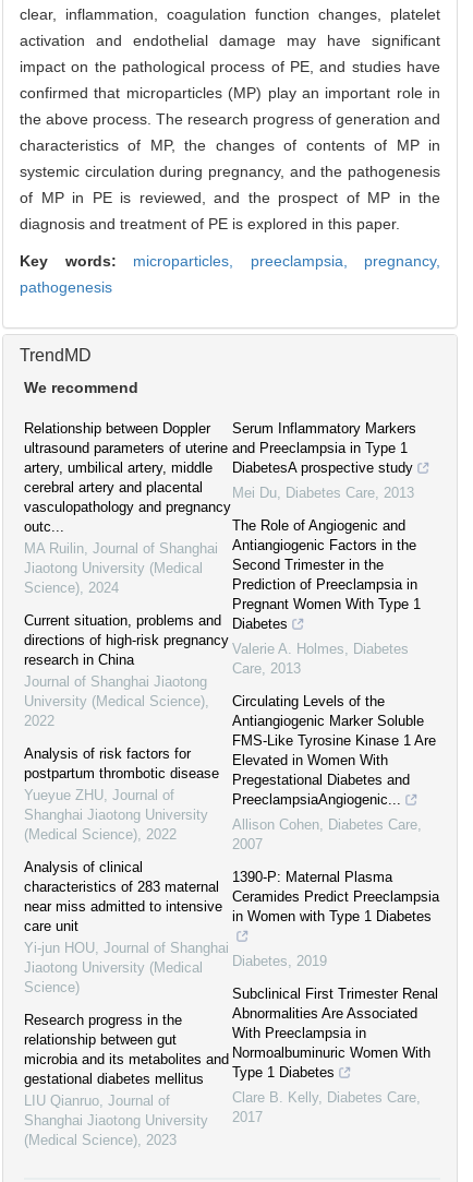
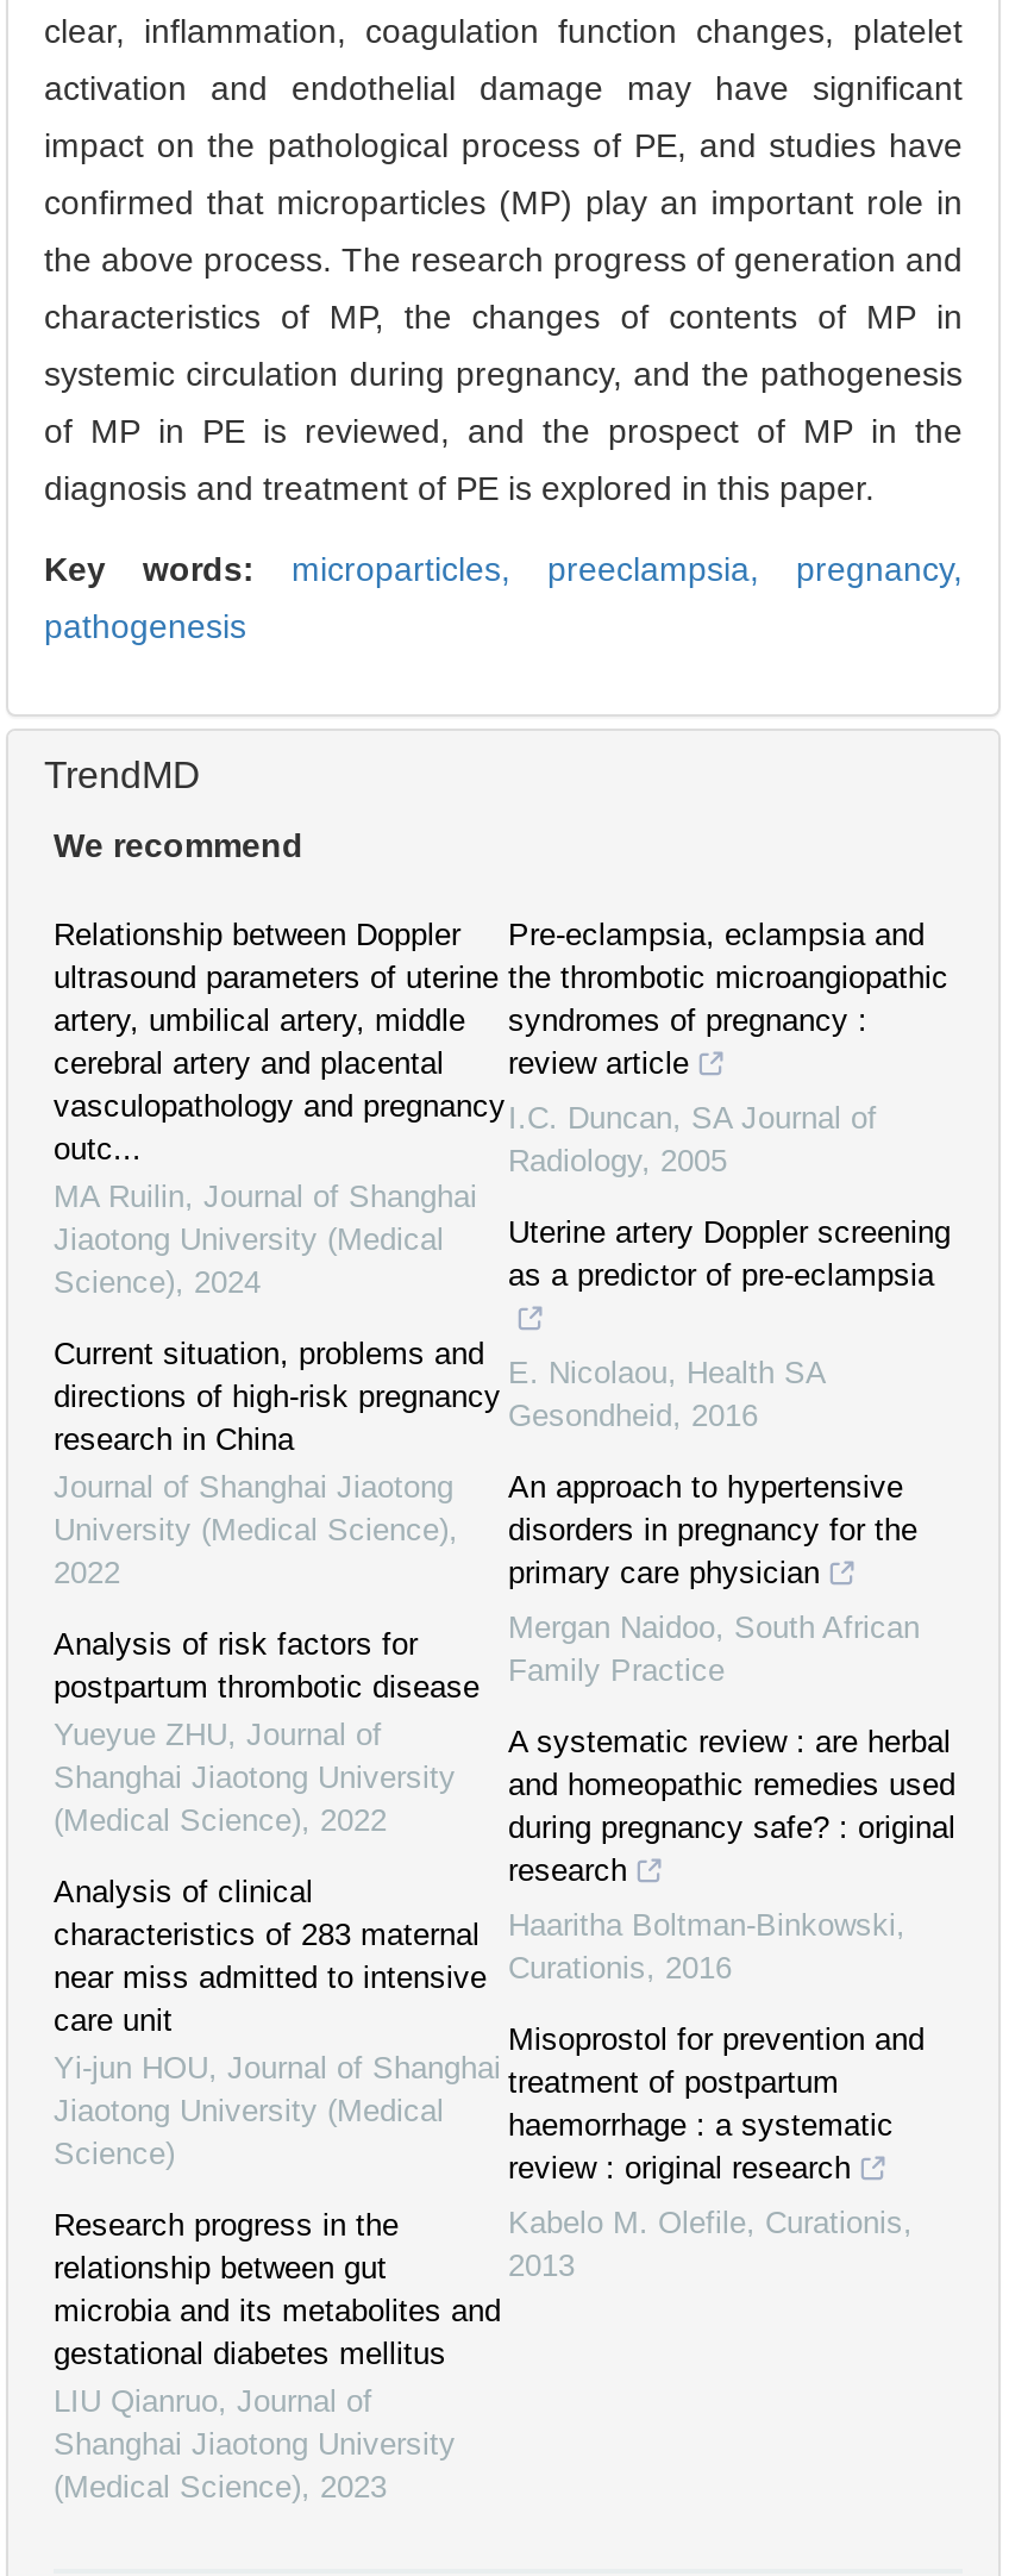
[232,421,416,476] Serum Inflammatory Markers | and Preeclampsia in Type 1 | DiabetesA prospective study -> [508,917,948,1082] Pre-eclampsia, eclampsia and | the thrombotic microangiopathic | syndromes of pregnancy : | review article
[232,485,414,501] Mei Du, Diabetes Care, 2013 -> [508,1101,877,1179] I.C. Duncan, SA Journal of | Radiology, 2005
[232,518,421,632] The Role of Angiogenic and | Antiangiogenic Factors in the | Second Trimester in the | Prediction of Preeclampsia in | Pregnant Women With Type 1 | Diabetes -> [508,1215,951,1293] Uterine artery Doppler screening | as a predictor of pre-eclampsia
[232,641,409,677] Valerie A. Holmes, Diabetes | Care, 2013 -> [508,1355,825,1434] E. Nicolaou, Health SA | Gesondheid, 2016
[232,693,436,808] Circulating Levels of the | Antiangiogenic Marker Soluble | FMS-Like Tyrosine Kinase 1 Are | Elevated in Women With | Pregestational Diabetes and | PreeclampsiaAngiogenic... -> [508,1470,917,1591] An approach to hypertensive | disorders in pregnancy for the | primary care physician
[232,817,422,853] Allison Cohen, Diabetes Care, | 2007 -> [508,1610,920,1689] Mergan Naidoo, South African | Family Practice
[232,869,439,925] 1390-P: Maternal Plasma | Ceramides Predict Preeclampsia | in Women with Type 1 Diabetes -> [508,1724,955,1889] A systematic review : are herbal | and homeopathic remedies used | during pregnancy safe? : original | research
[232,953,327,970] Diabetes, 2019 -> [508,1908,905,1986] Haaritha Boltman-Binkowski, | Curationis, 2016
[232,986,438,1081] Subclinical First Trimester Renal | Abnormalities Are Associated | With Preeclampsia in | Normoalbuminuric Women With | Type 1 Diabetes -> [508,2022,925,2186] Misoprostol for prevention and | treatment of postpartum | haemorrhage : a systematic | review : original research
[232,1090,421,1126] Clare B. Kelly, Diabetes Care, | 2017 -> [508,2205,913,2284] Kabelo M. Olefile, Curationis, | 2013

